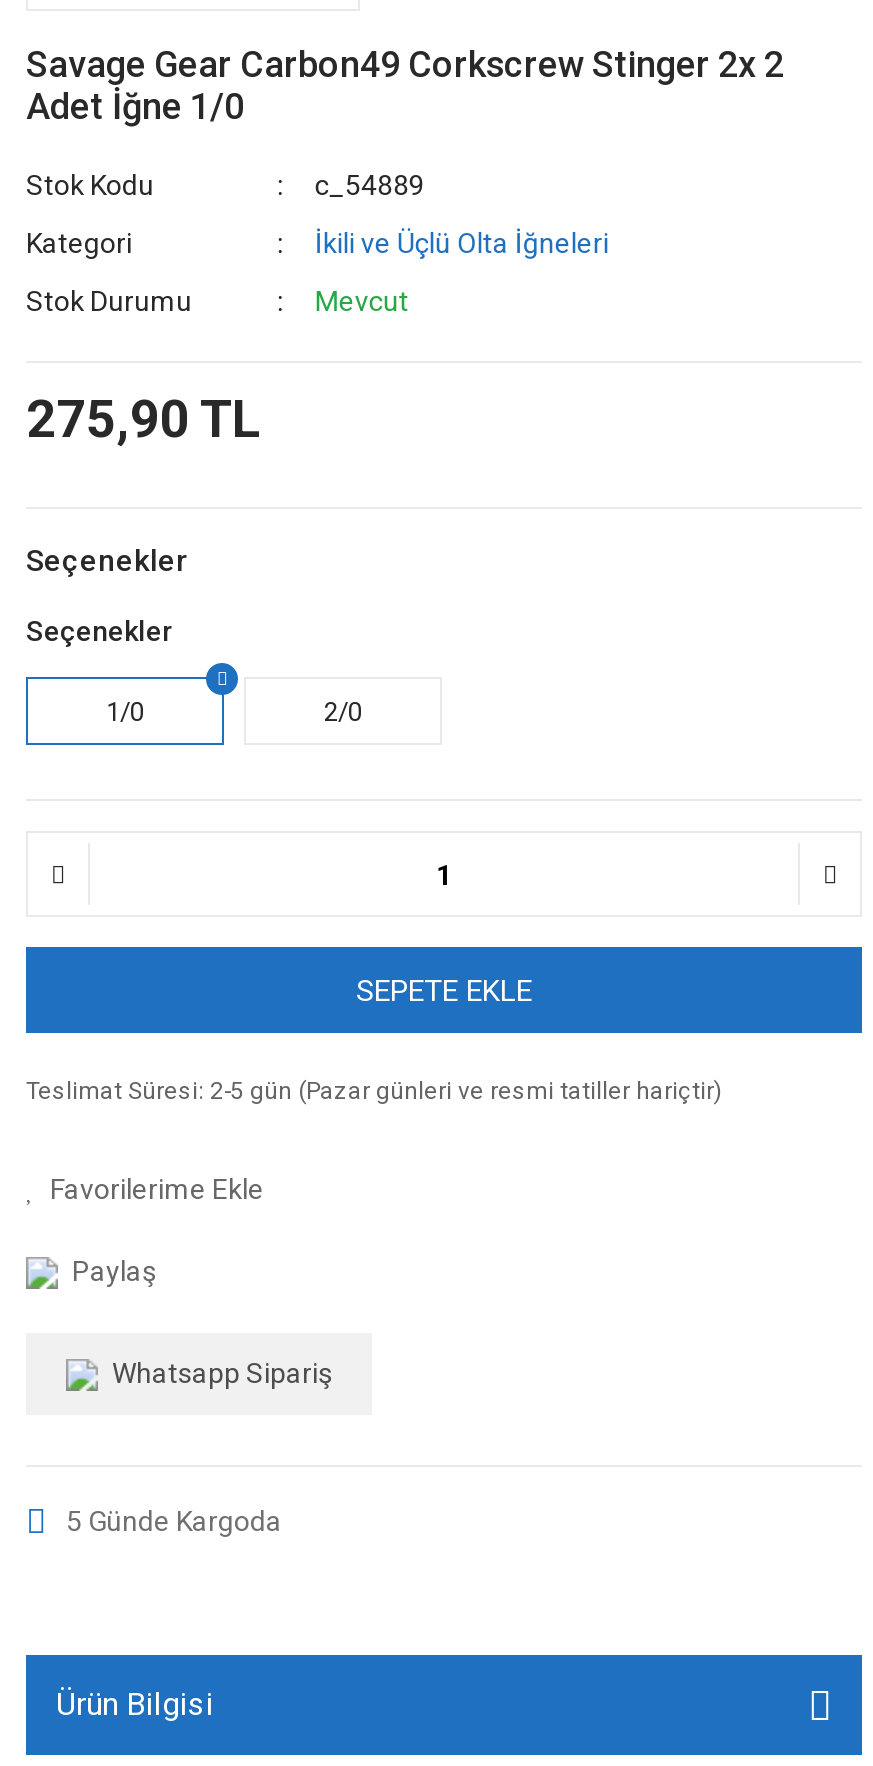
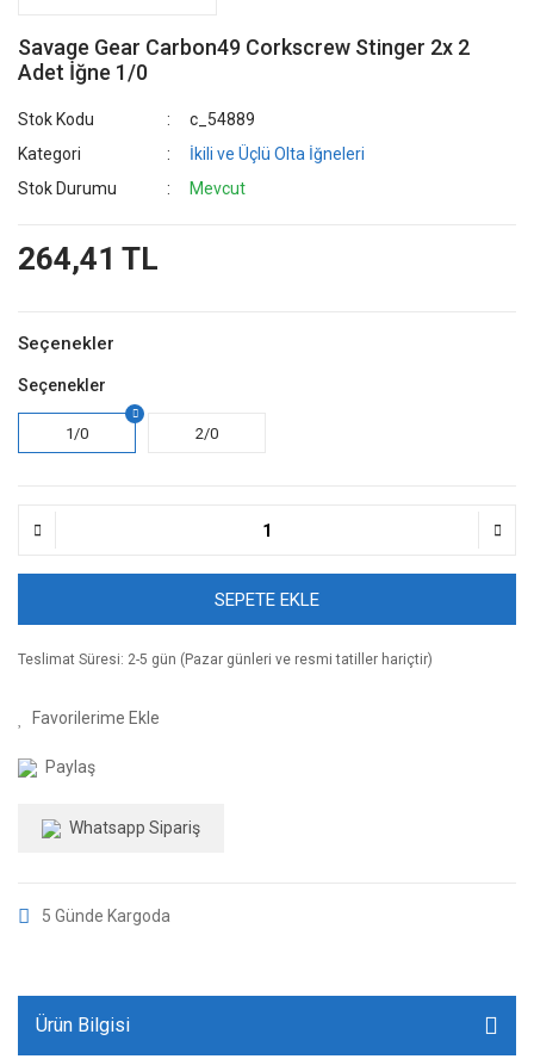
[26,389,262,449] 275,90 TL -> [18,241,159,277] 264,41 TL

